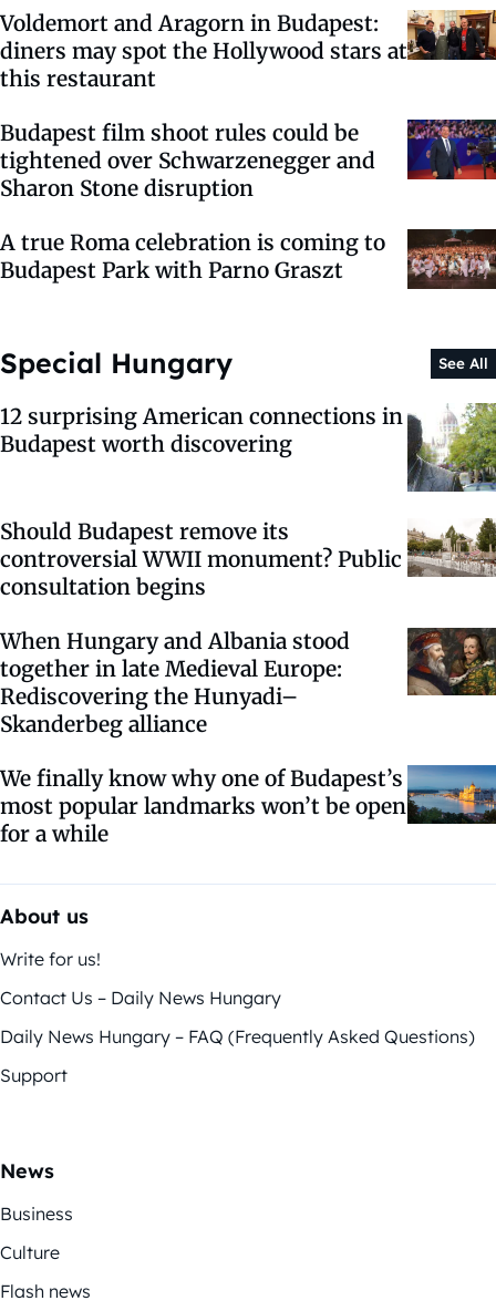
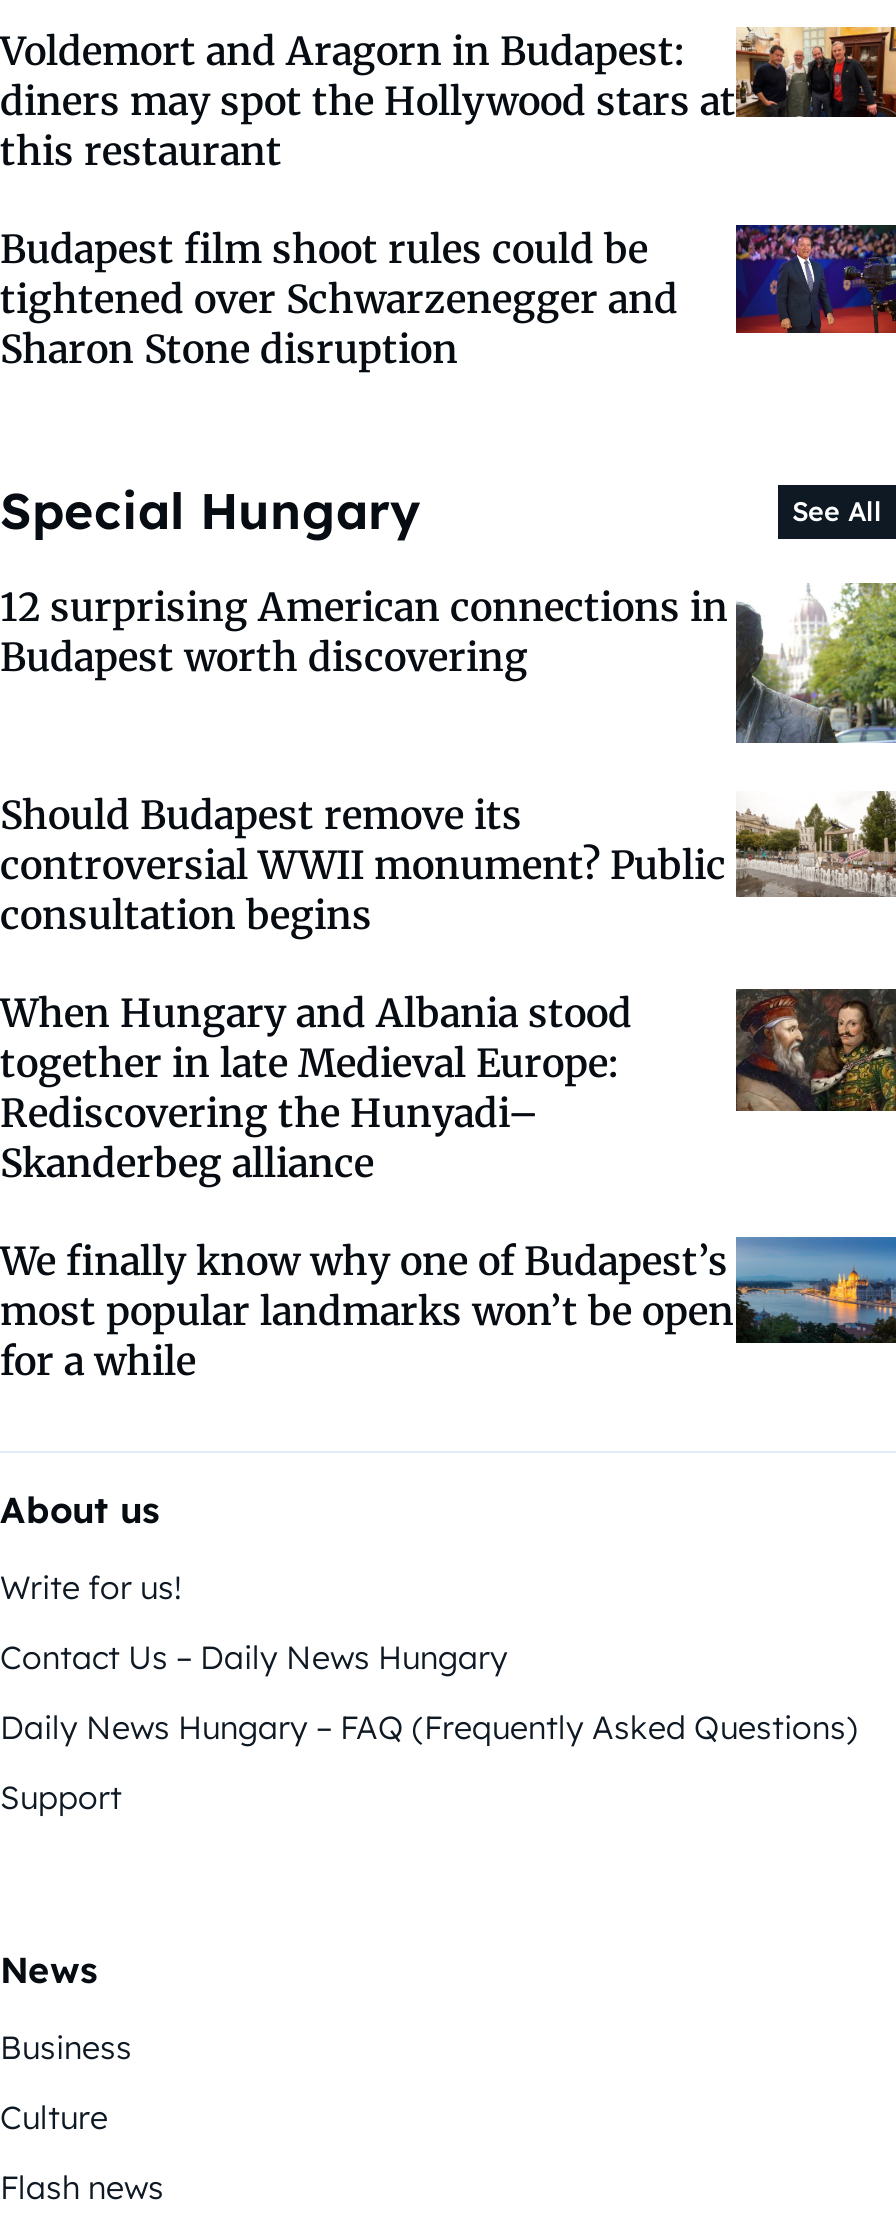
[0,228,493,290] [image] | A true Roma celebration is coming to | Budapest Park with Parno Graszt -> none

